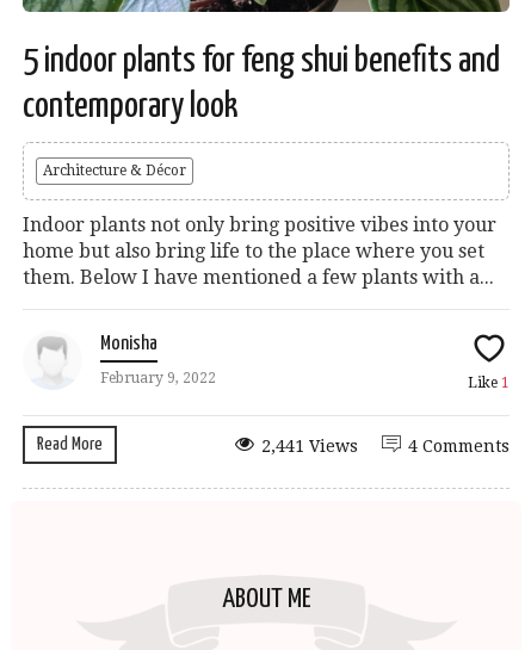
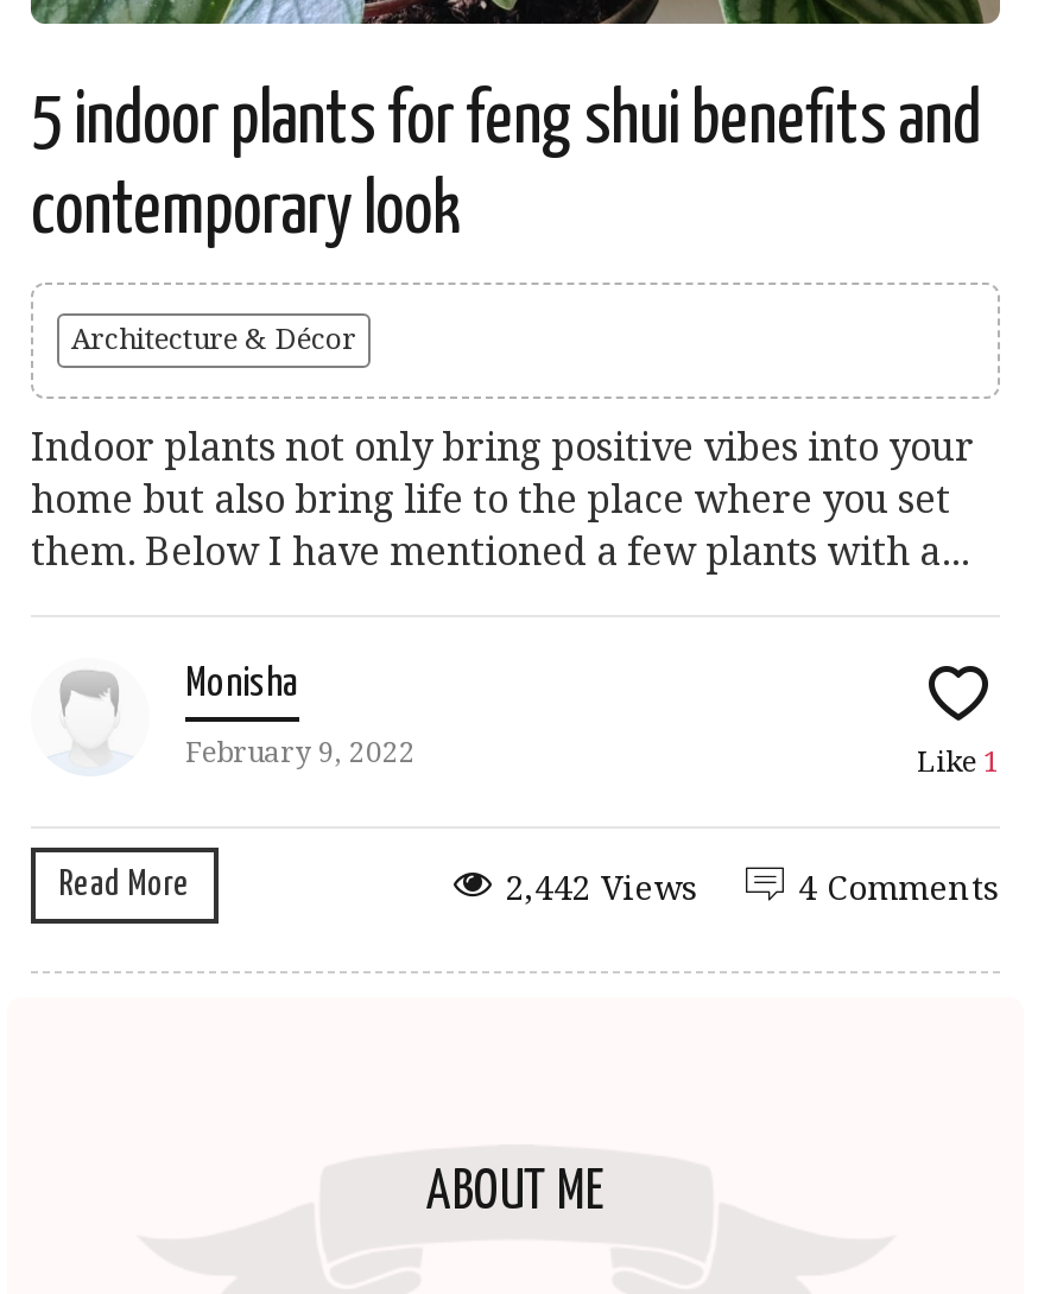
[261,437,358,456] 2,441 Views -> [506,870,698,908] 2,442 Views

